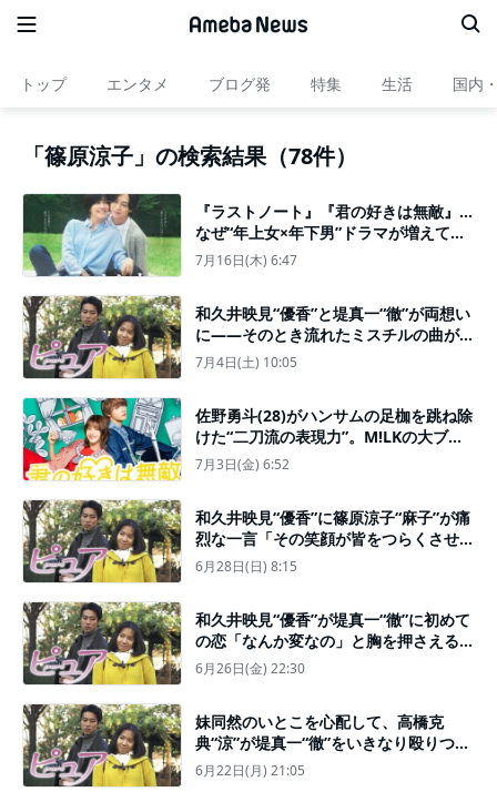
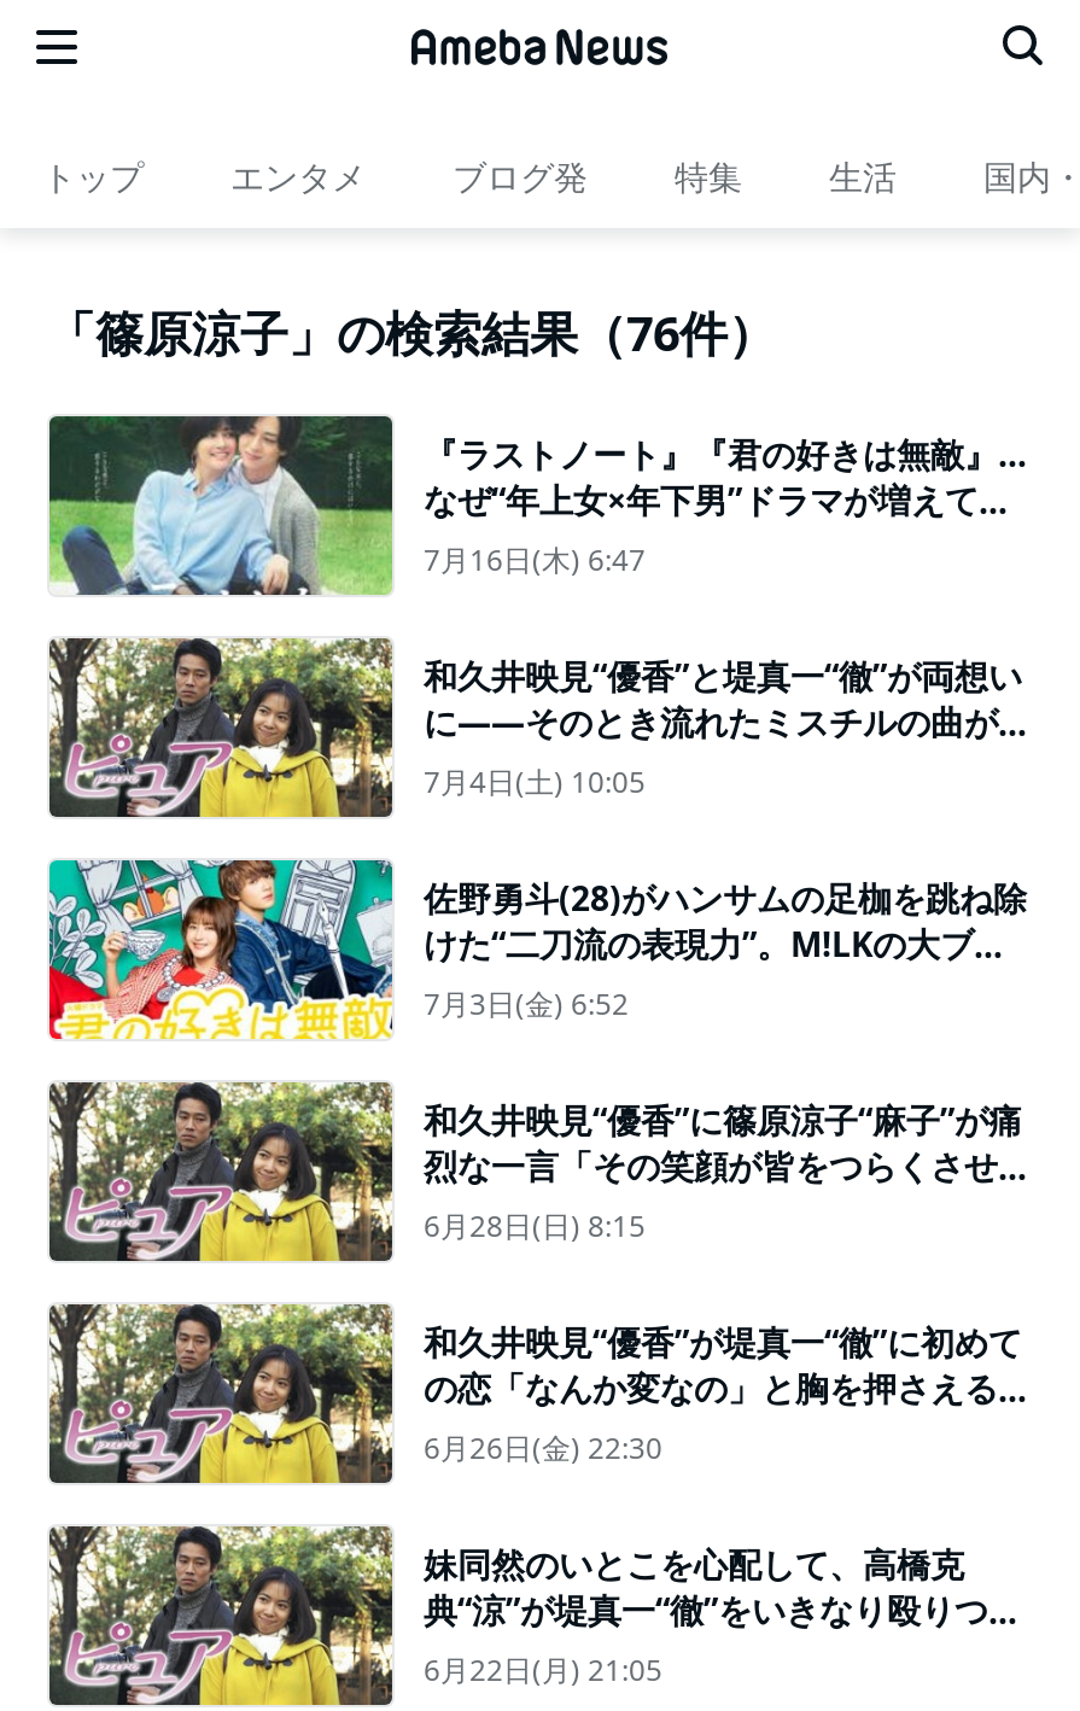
[22,141,357,171] 「篠原涼子」の検索結果（78件） -> [47,300,776,365] 「篠原涼子」の検索結果（76件）

